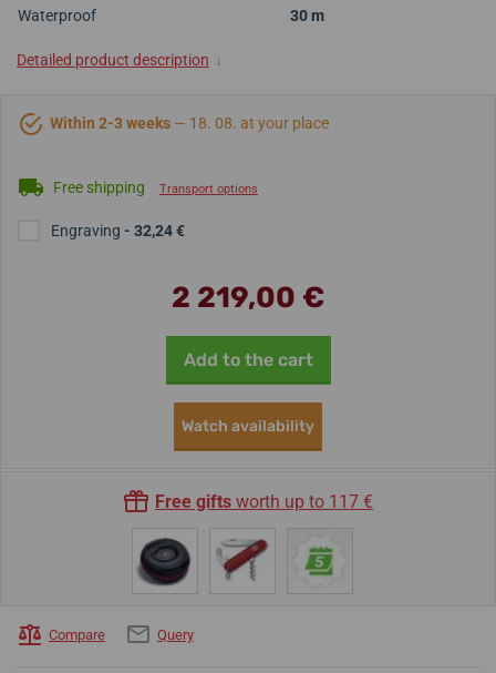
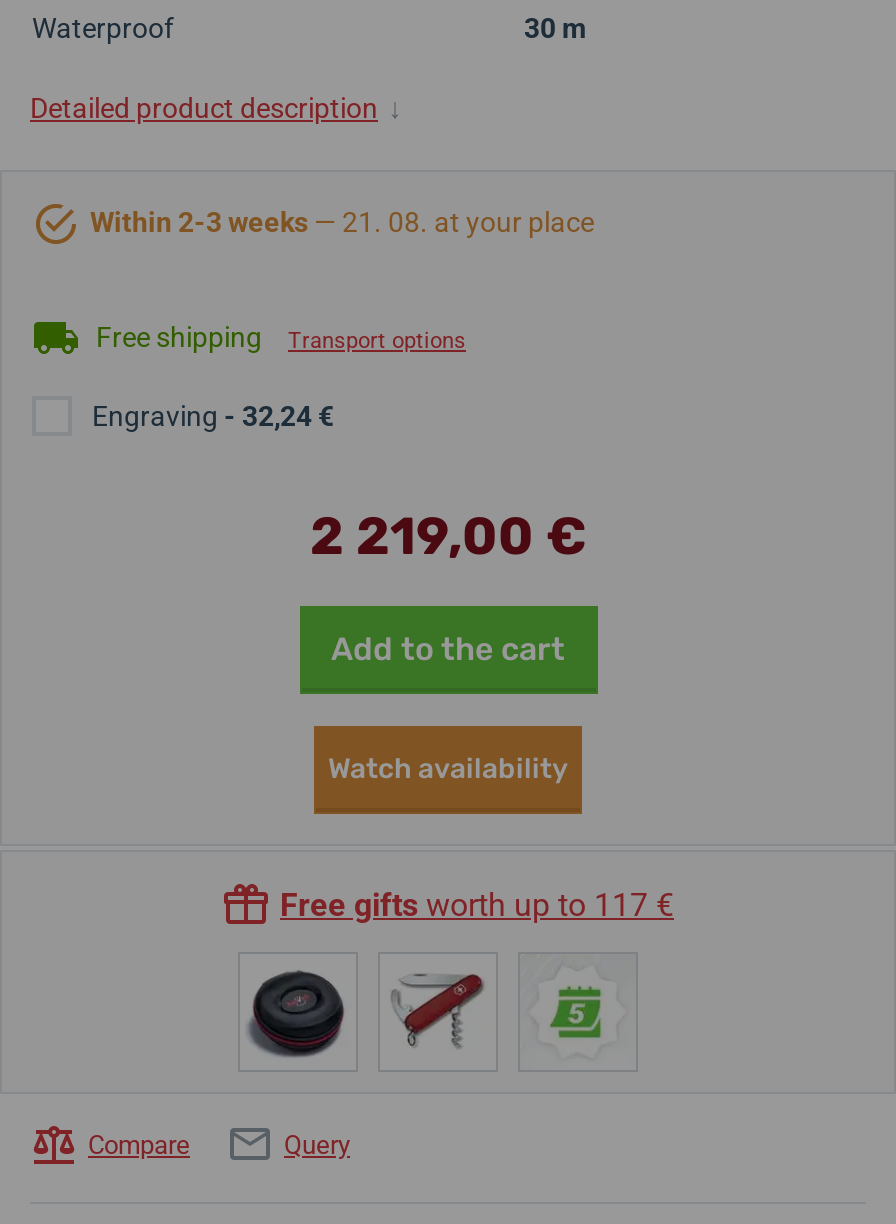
[50,114,329,132] Within 2-3 weeks — 18. 08. at your place -> [90,206,594,238] Within 2-3 weeks — 21. 08. at your place

